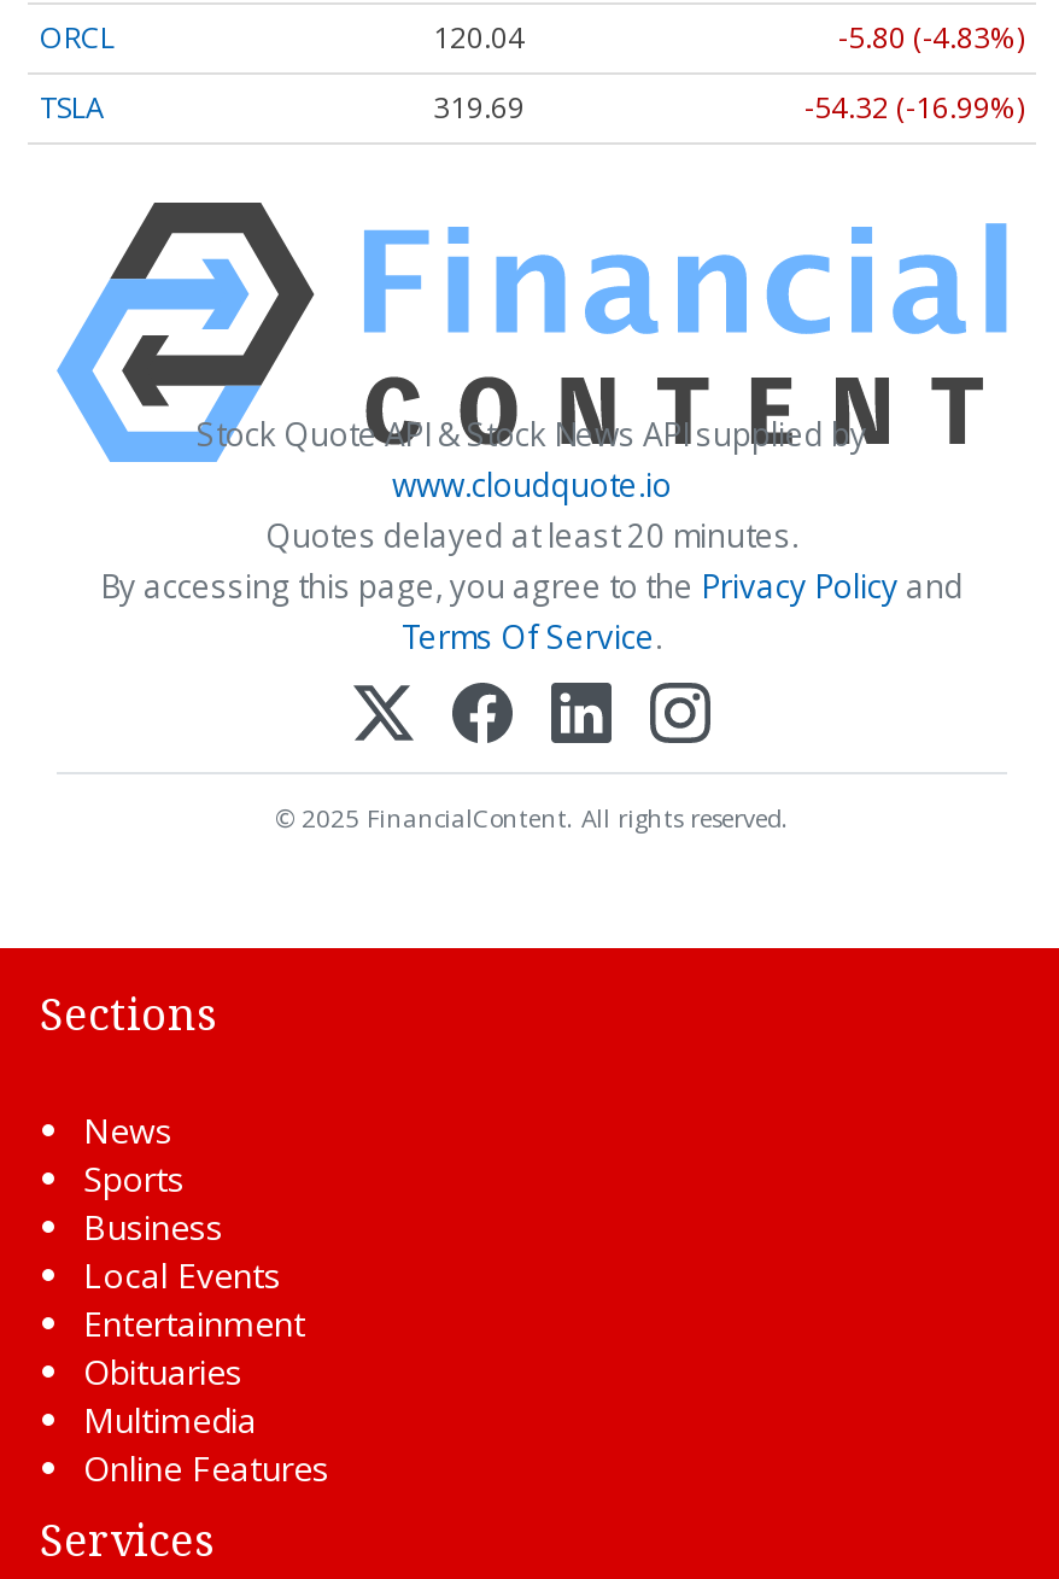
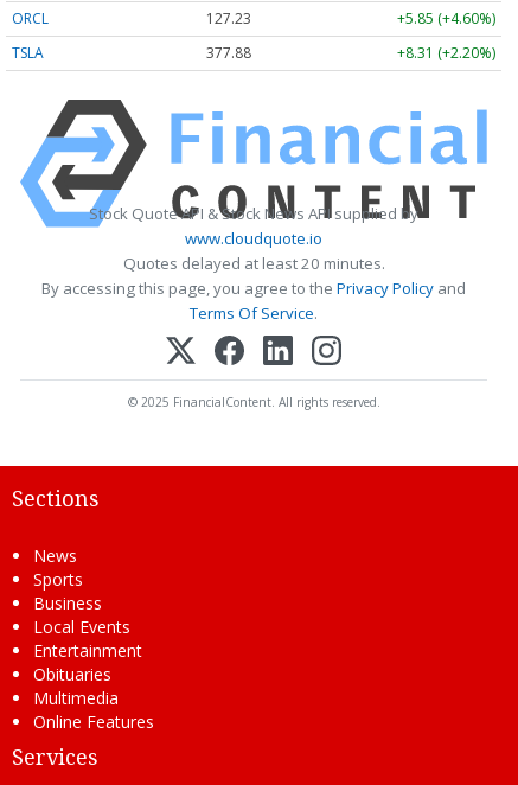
[433,16,525,57] 120.04 -> [206,8,251,28] 127.23
[838,16,1024,57] -5.80 (-4.83%) -> [397,8,495,28] +5.85 (+4.60%)
[433,86,525,127] 319.69 -> [206,42,251,62] 377.88
[805,86,1024,127] -54.32 (-16.99%) -> [397,42,495,62] +8.31 (+2.20%)

